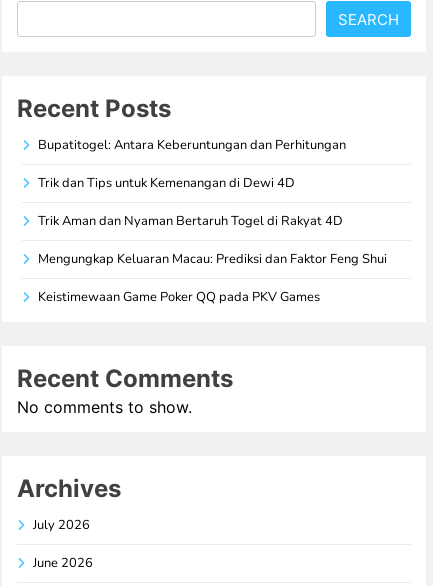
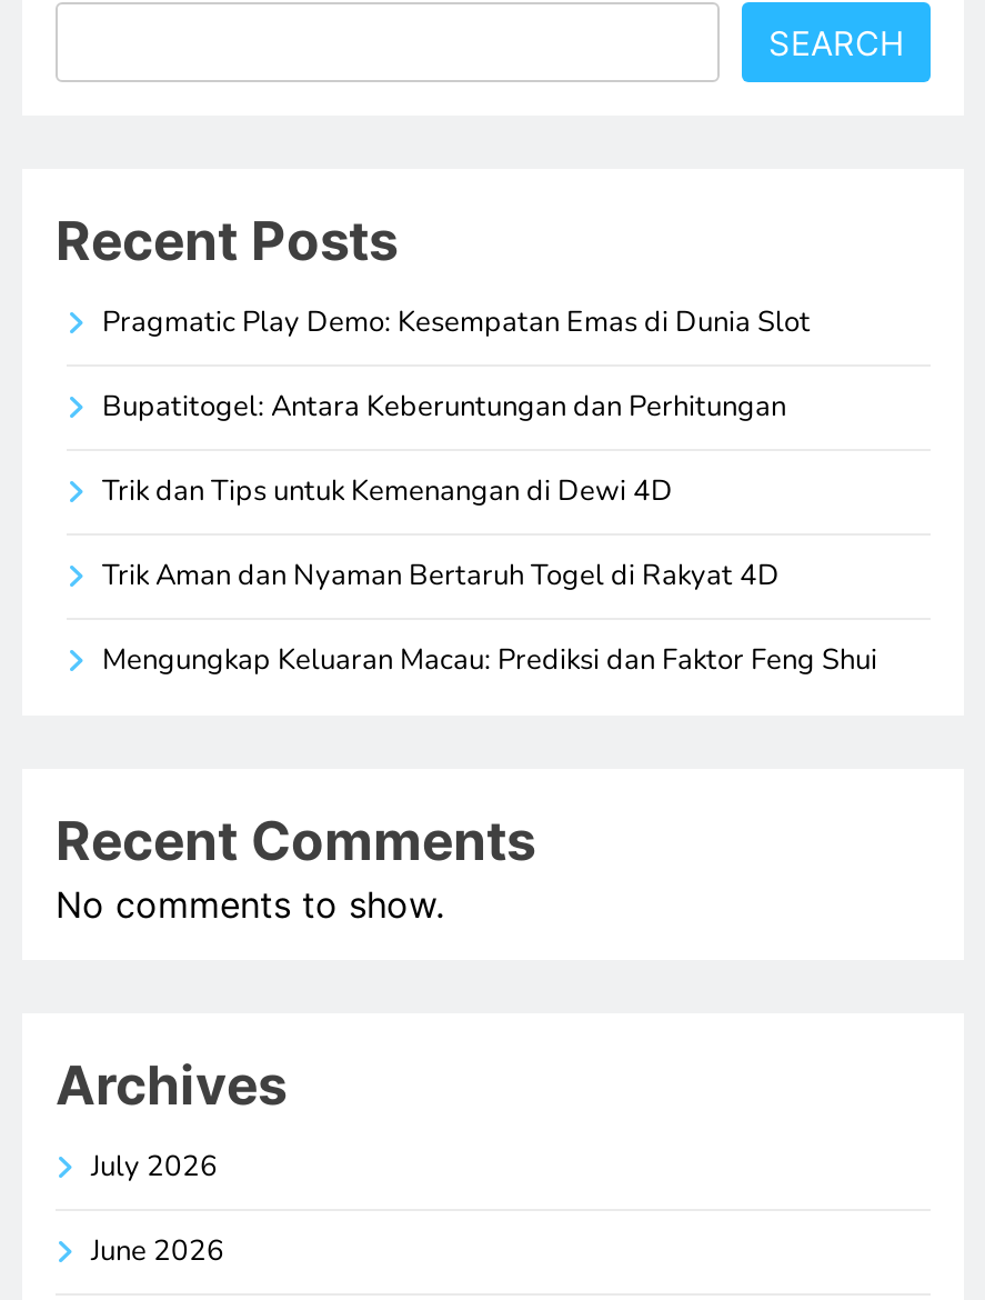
none -> [102,302,811,342] Pragmatic Play Demo: Kesempatan Emas di Dunia Slot
moved [38,136,387,268] -> [102,387,877,680]: Bupatitogel: Antara Keberuntungan dan Perhitungan | Trik dan Tips untuk Kemenangan di Dewi 4D | Trik Aman dan Nyaman Bertaruh Togel di Rakyat 4D | Mengungkap Keluaran Macau: Prediksi dan Faktor Feng Shui
[38,288,320,306] Keistimewaan Game Poker QQ pada PKV Games -> none

